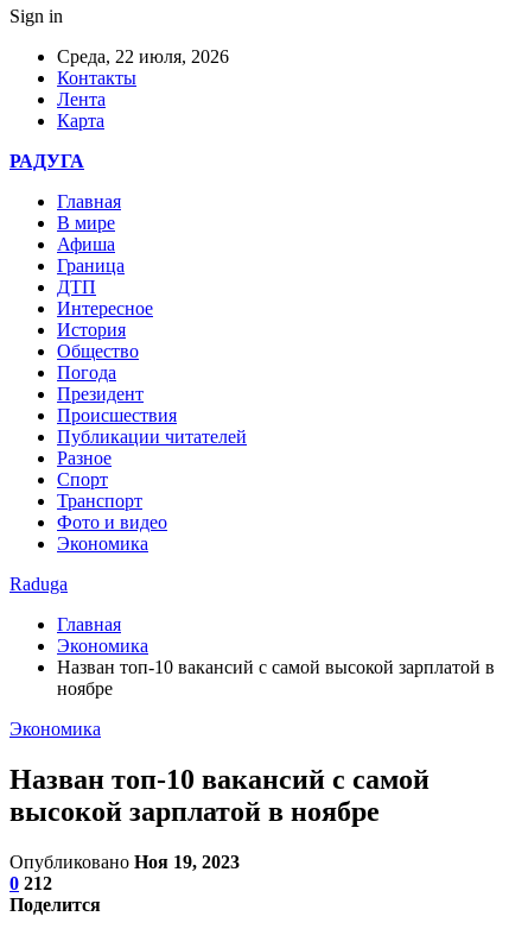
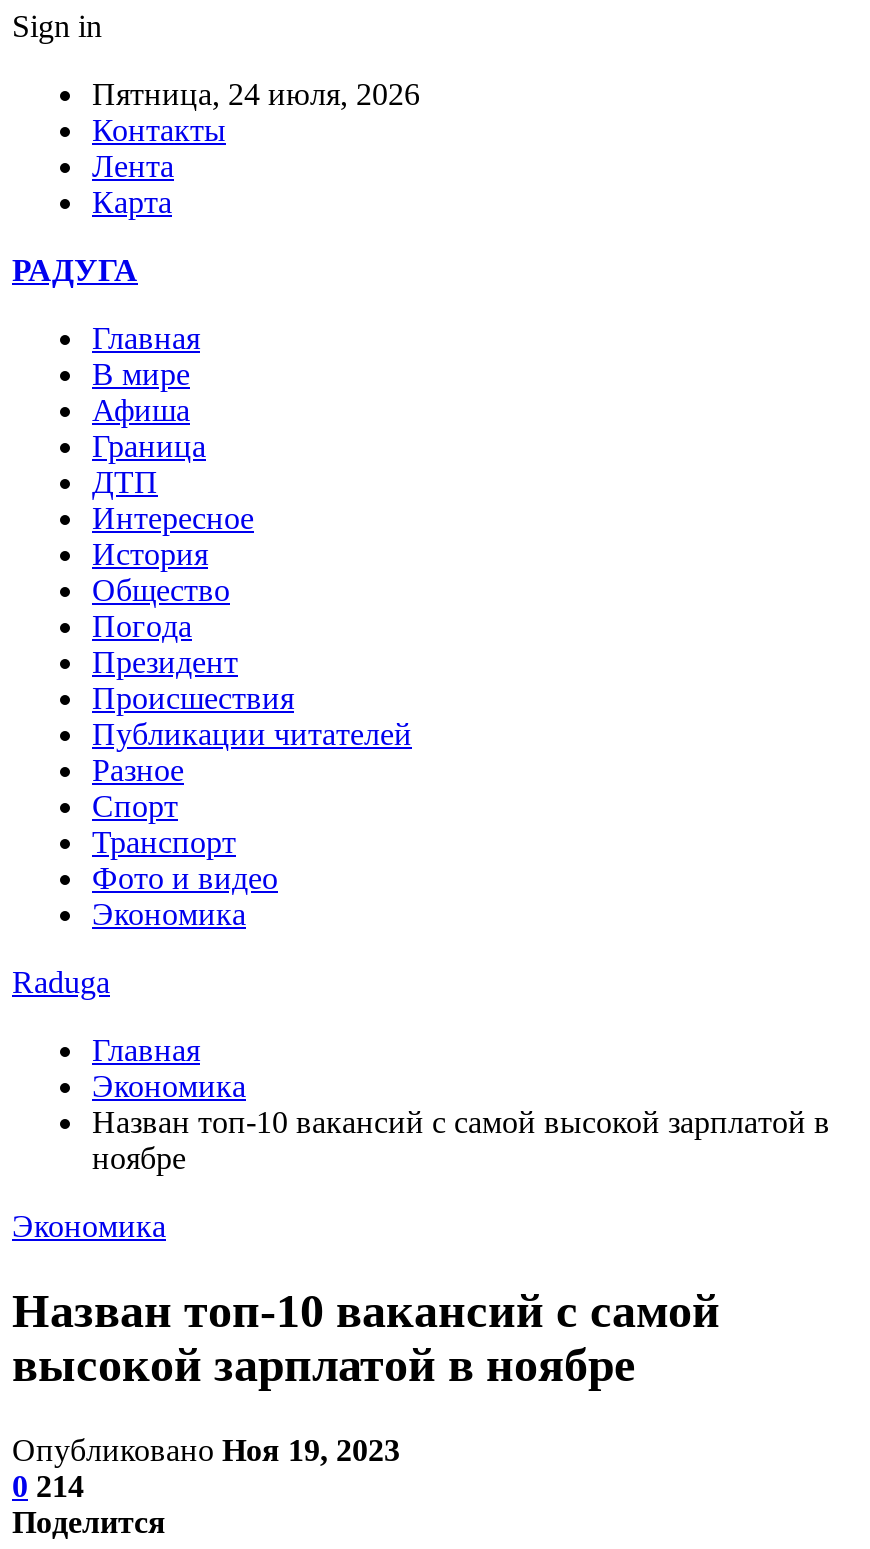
[57,46,229,67] Среда, 22 июля, 2026 -> [92,77,420,111] Пятница, 24 июля, 2026
[9,873,52,893] 0 212 -> [12,1469,84,1503] 0 214

